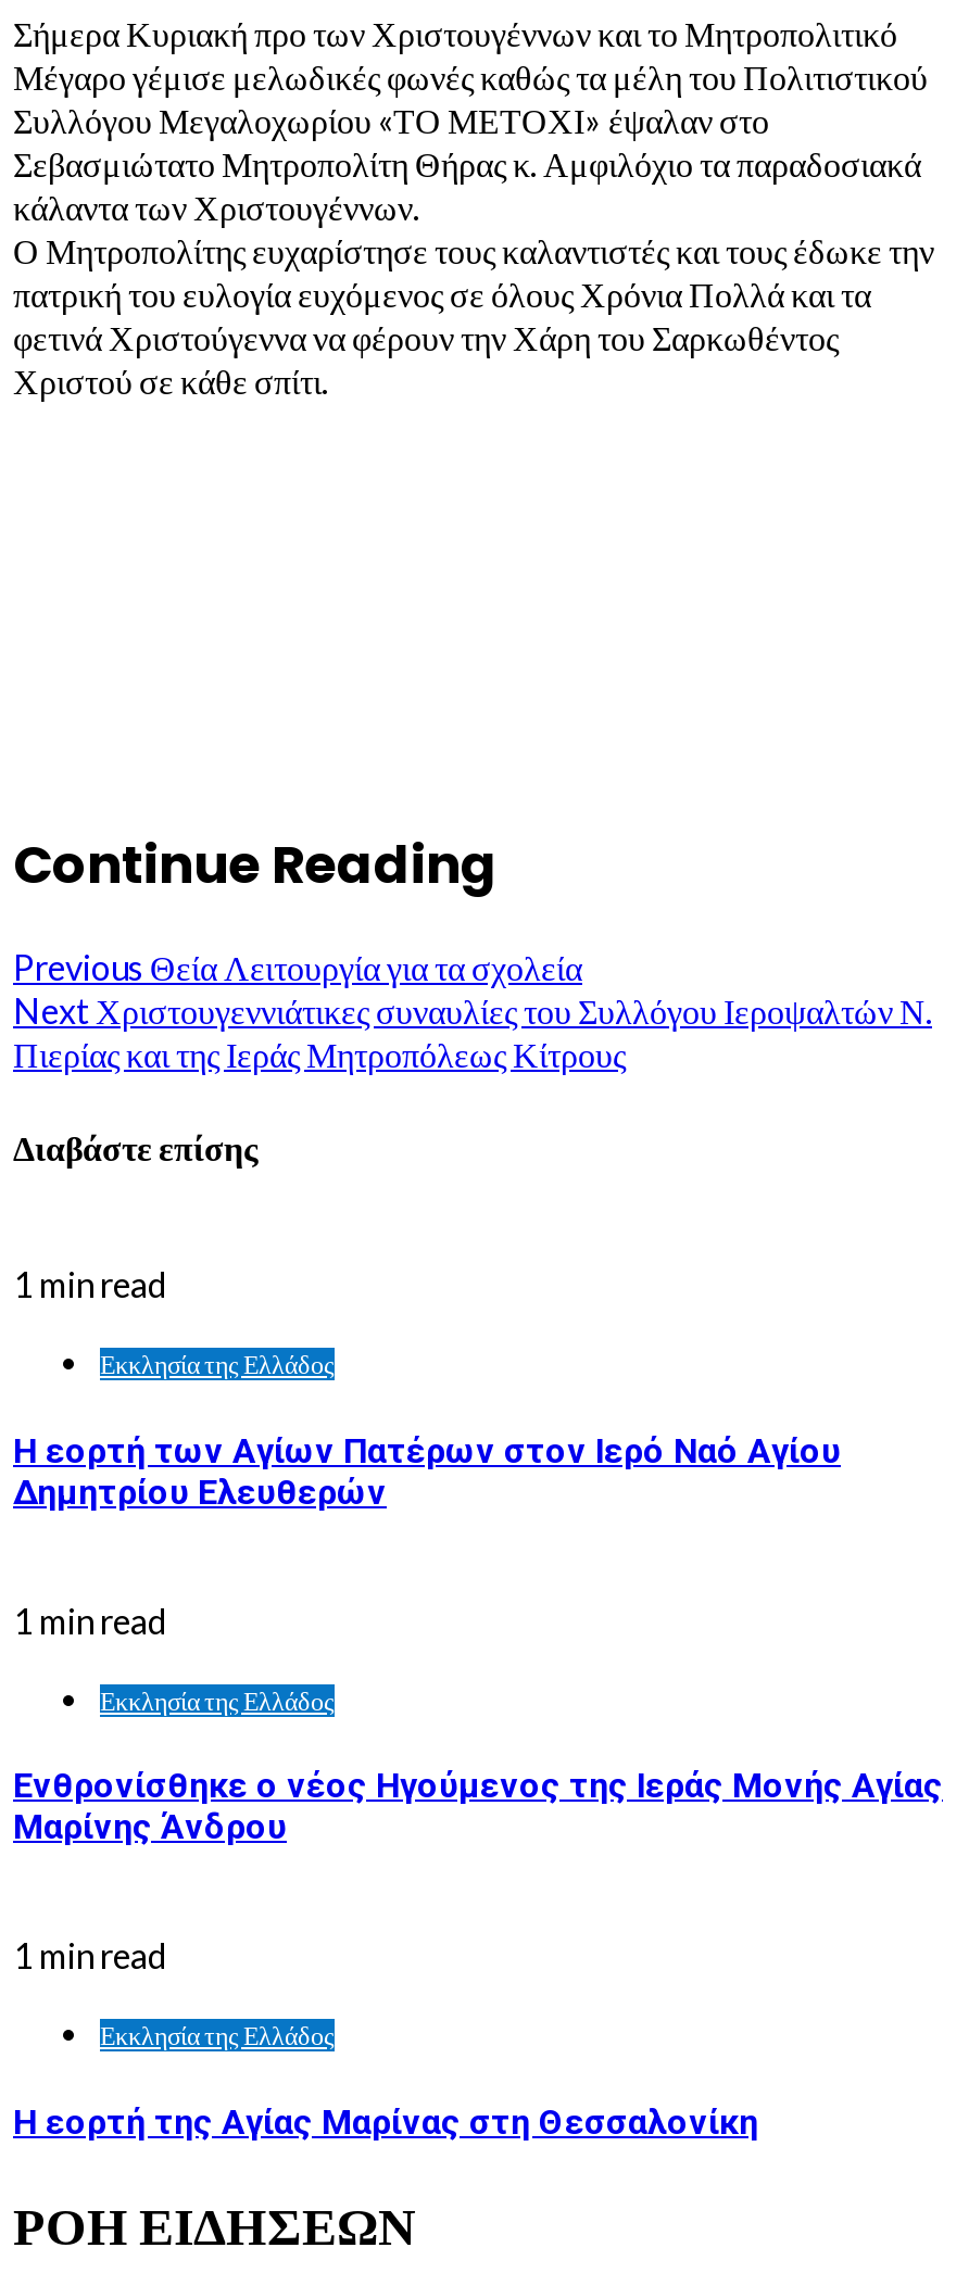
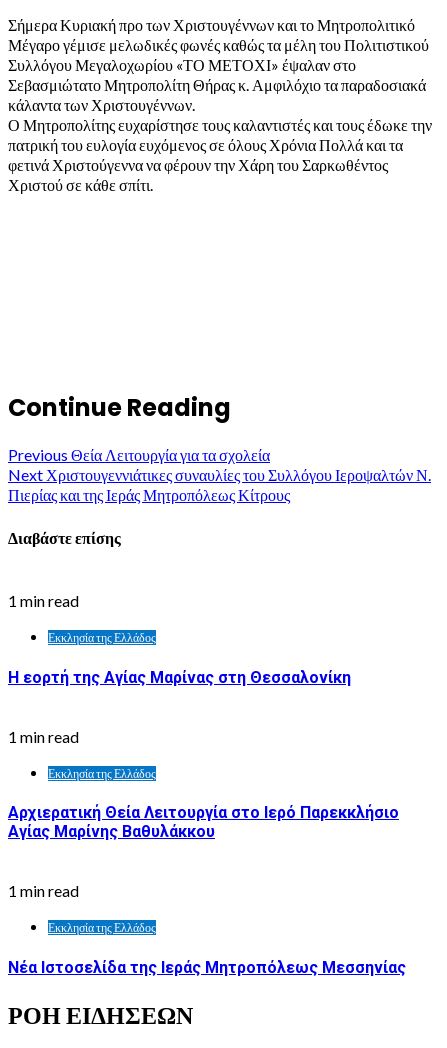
[13,1429,841,1512] Η εορτή των Αγίων Πατέρων στον Ιερό Ναό Αγίου | Δημητρίου Ελευθερών -> none
[13,1765,943,1848] Ενθρονίσθηκε ο νέος Ηγούμενος της Ιεράς Μονής Αγίας | Μαρίνης Άνδρου -> [8,803,399,841] Αρχιερατική Θεία Λειτουργία στο Ιερό Παρεκκλήσιο | Αγίας Μαρίνης Βαθυλάκκου
none -> [8,958,406,977] Νέα Ιστοσελίδα της Ιεράς Μητροπόλεως Μεσσηνίας
moved [13,2101,758,2142] -> [8,668,351,687]: Η εορτή της Αγίας Μαρίνας στη Θεσσαλονίκη

